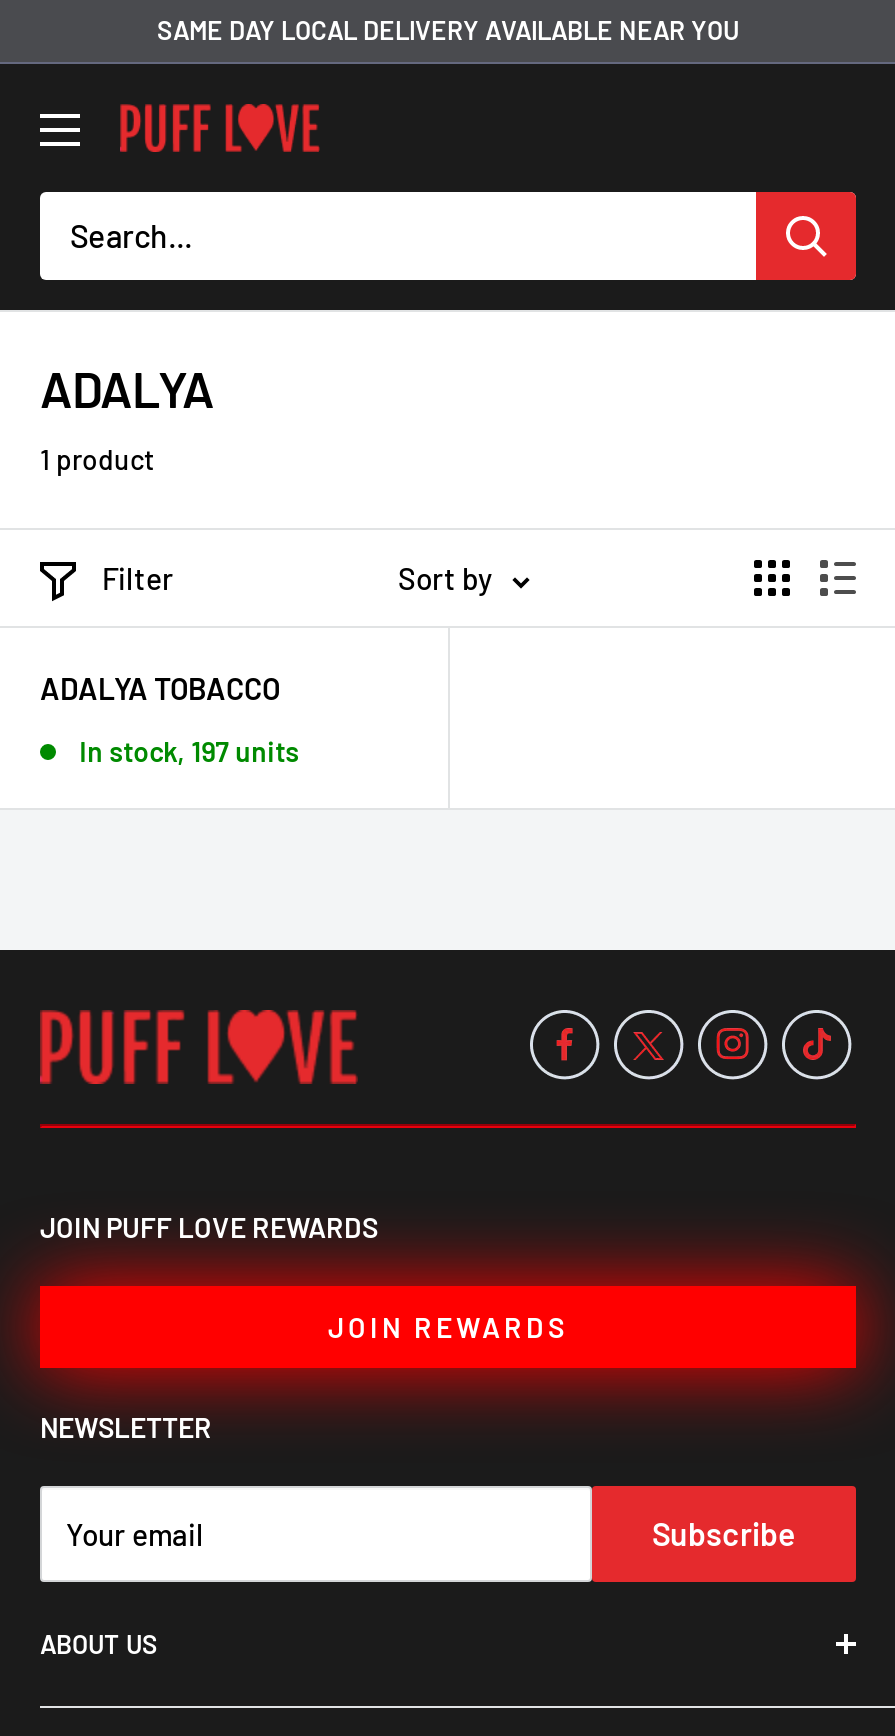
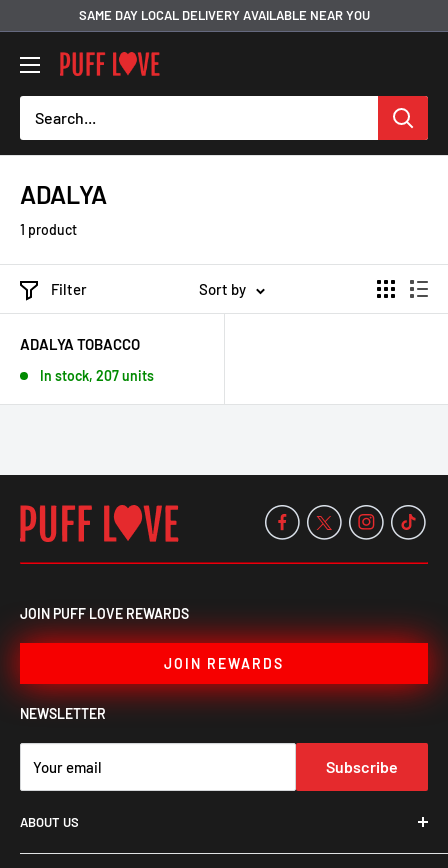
[79,734,299,768] In stock, 197 units -> [40,367,154,384] In stock, 207 units

